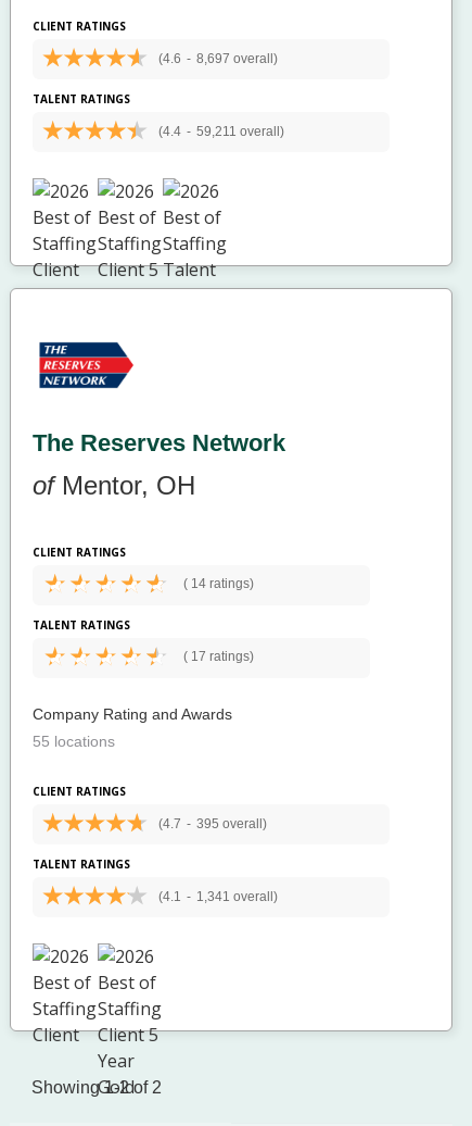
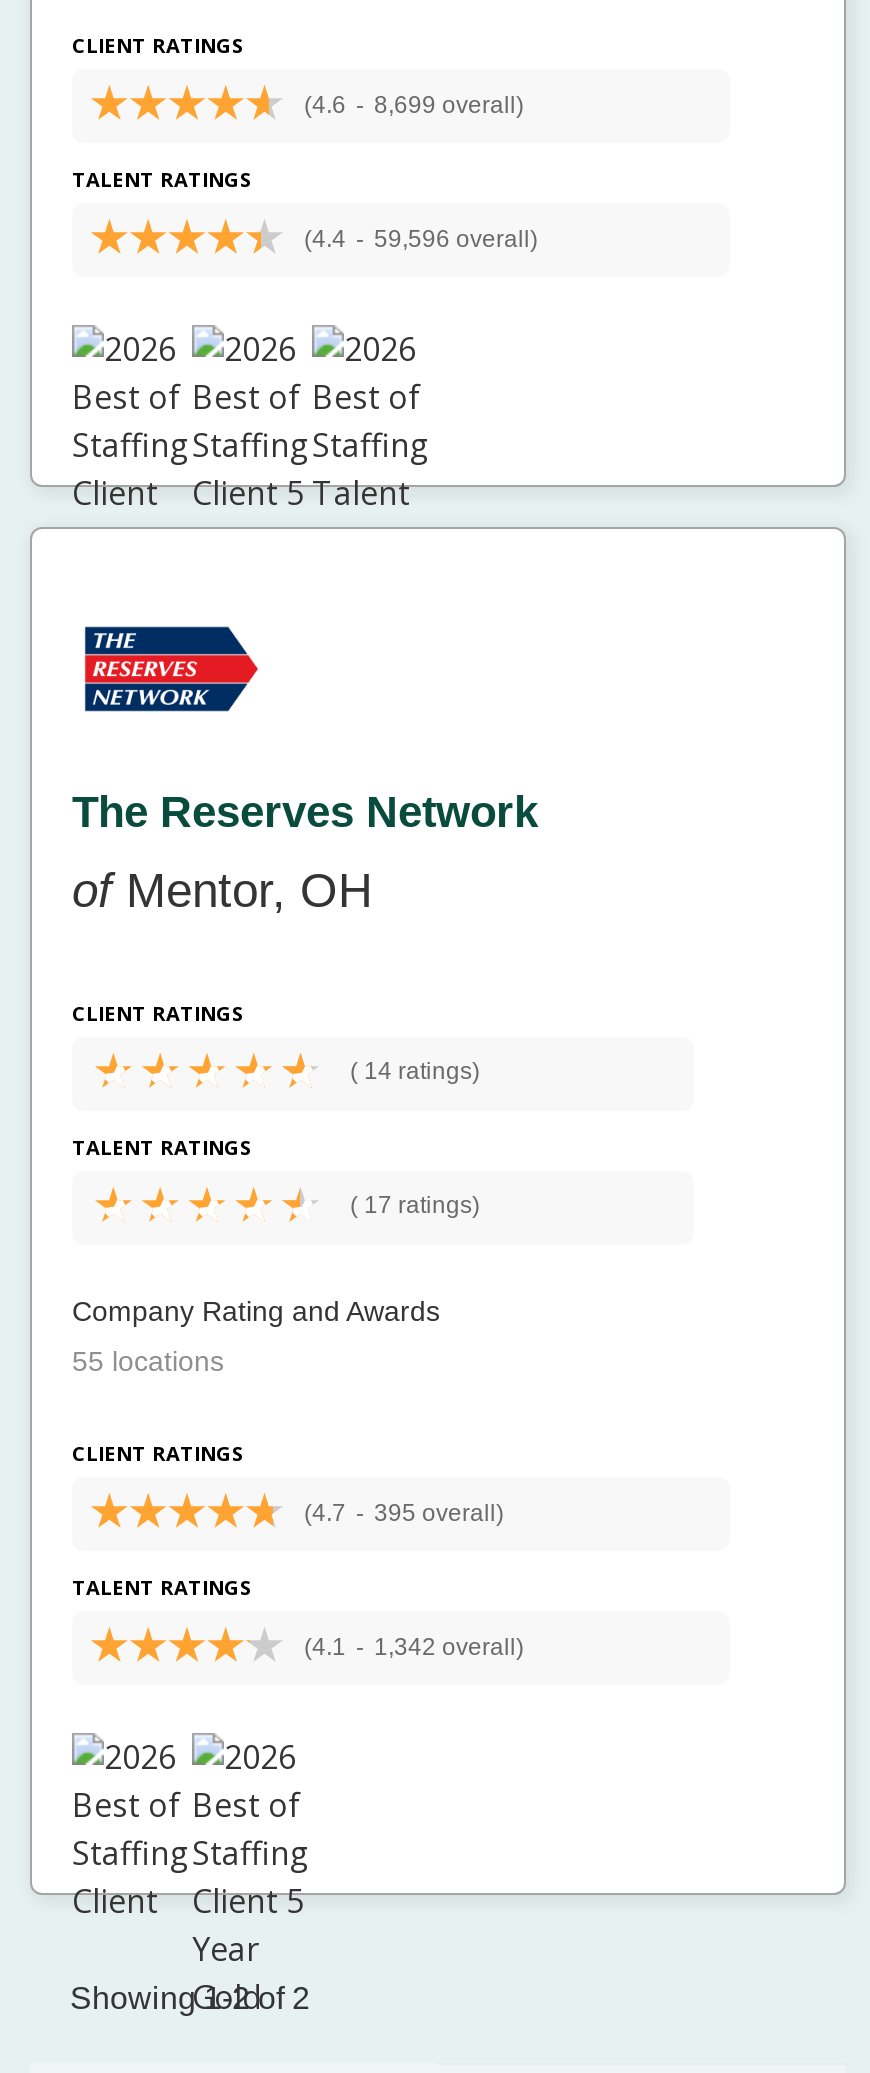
[158,51,278,66] (4.6 - 8,697 overall) -> [304,91,524,119] (4.6 - 8,699 overall)
[158,124,284,139] (4.4 - 59,211 overall) -> [304,225,538,253] (4.4 - 59,596 overall)
[158,889,278,904] (4.1 - 1,341 overall) -> [304,1633,524,1661] (4.1 - 1,342 overall)

